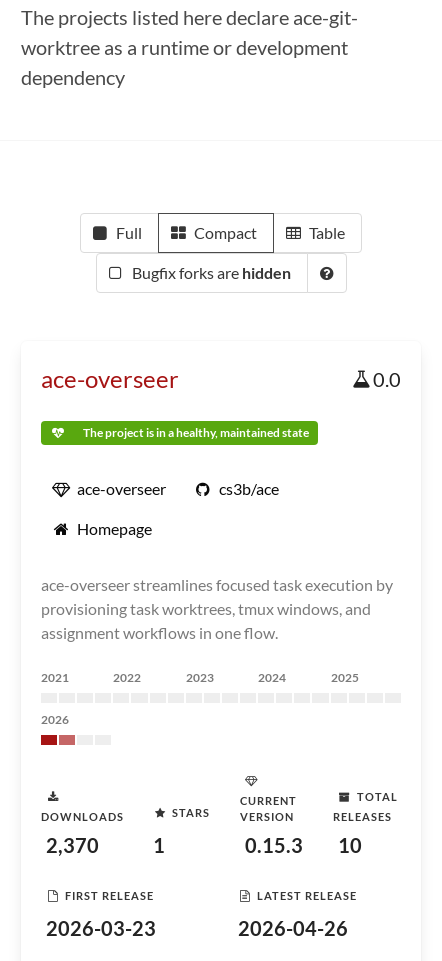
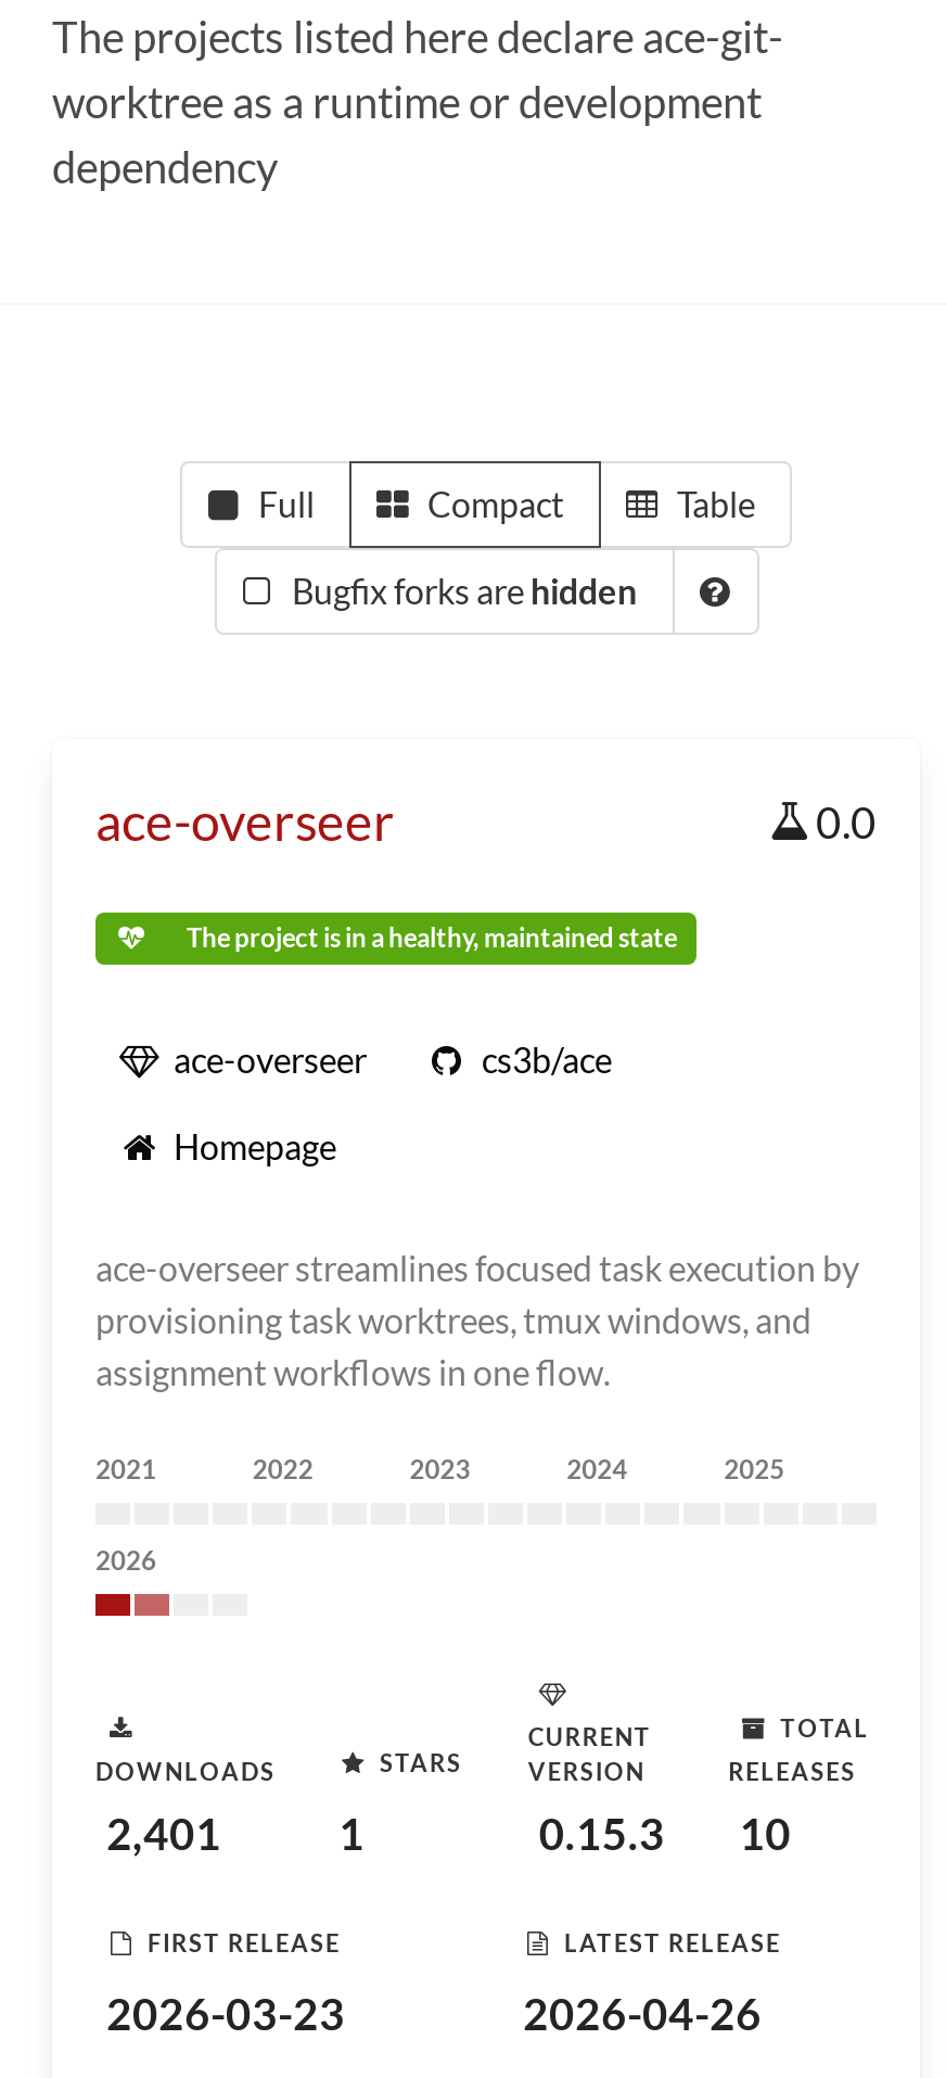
[46,833,99,857] 2,370 -> [106,1807,221,1859] 2,401

